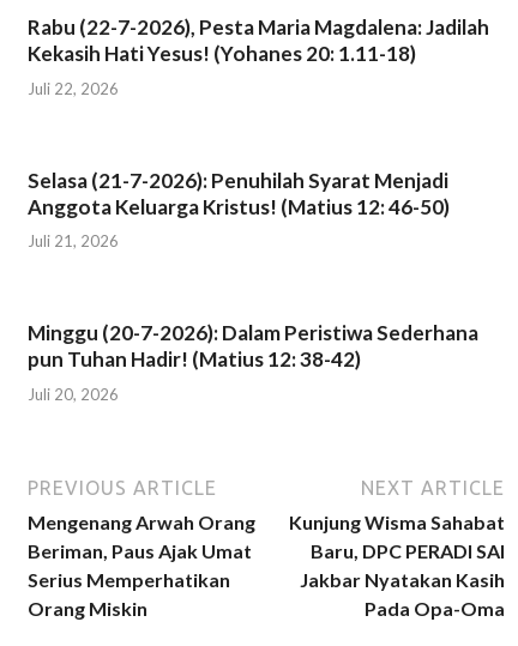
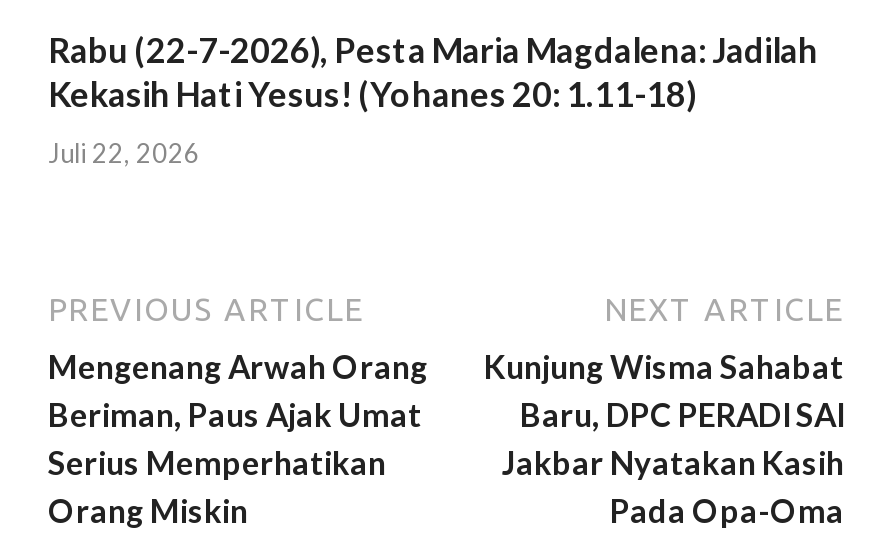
[28,168,450,251] Selasa (21-7-2026): Penuhilah Syarat Menjadi | Anggota Keluarga Kristus! (Matius 12: 46-50) | Juli 21, 2026 -> none
[28,320,478,404] Minggu (20-7-2026): Dalam Peristiwa Sederhana | pun Tuhan Hadir! (Matius 12: 38-42) | Juli 20, 2026 -> none

